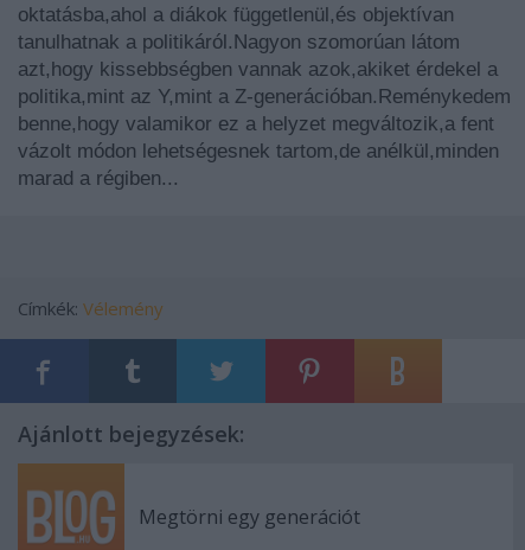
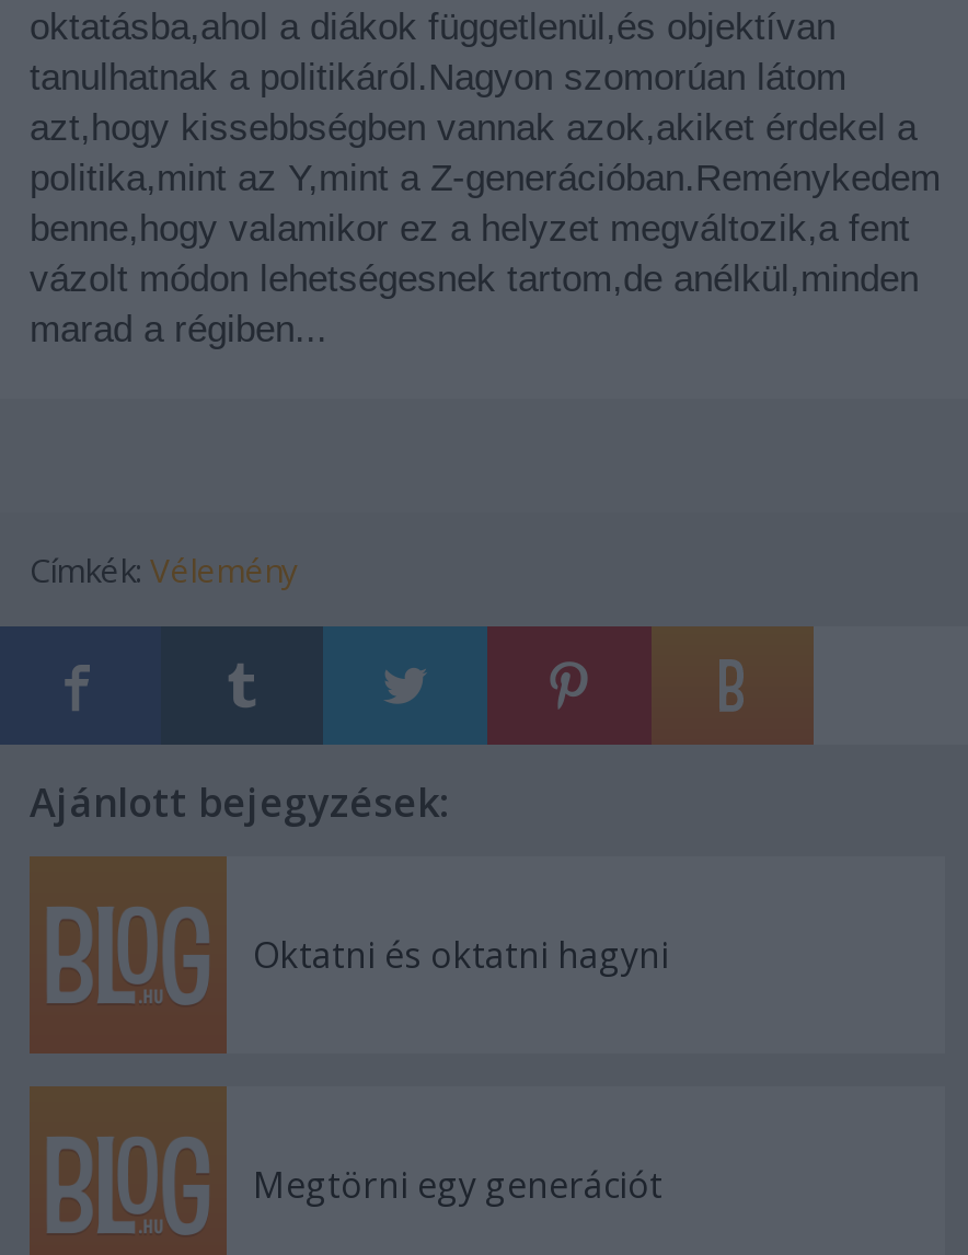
none -> [253,930,669,978] Oktatni és oktatni hagyni

